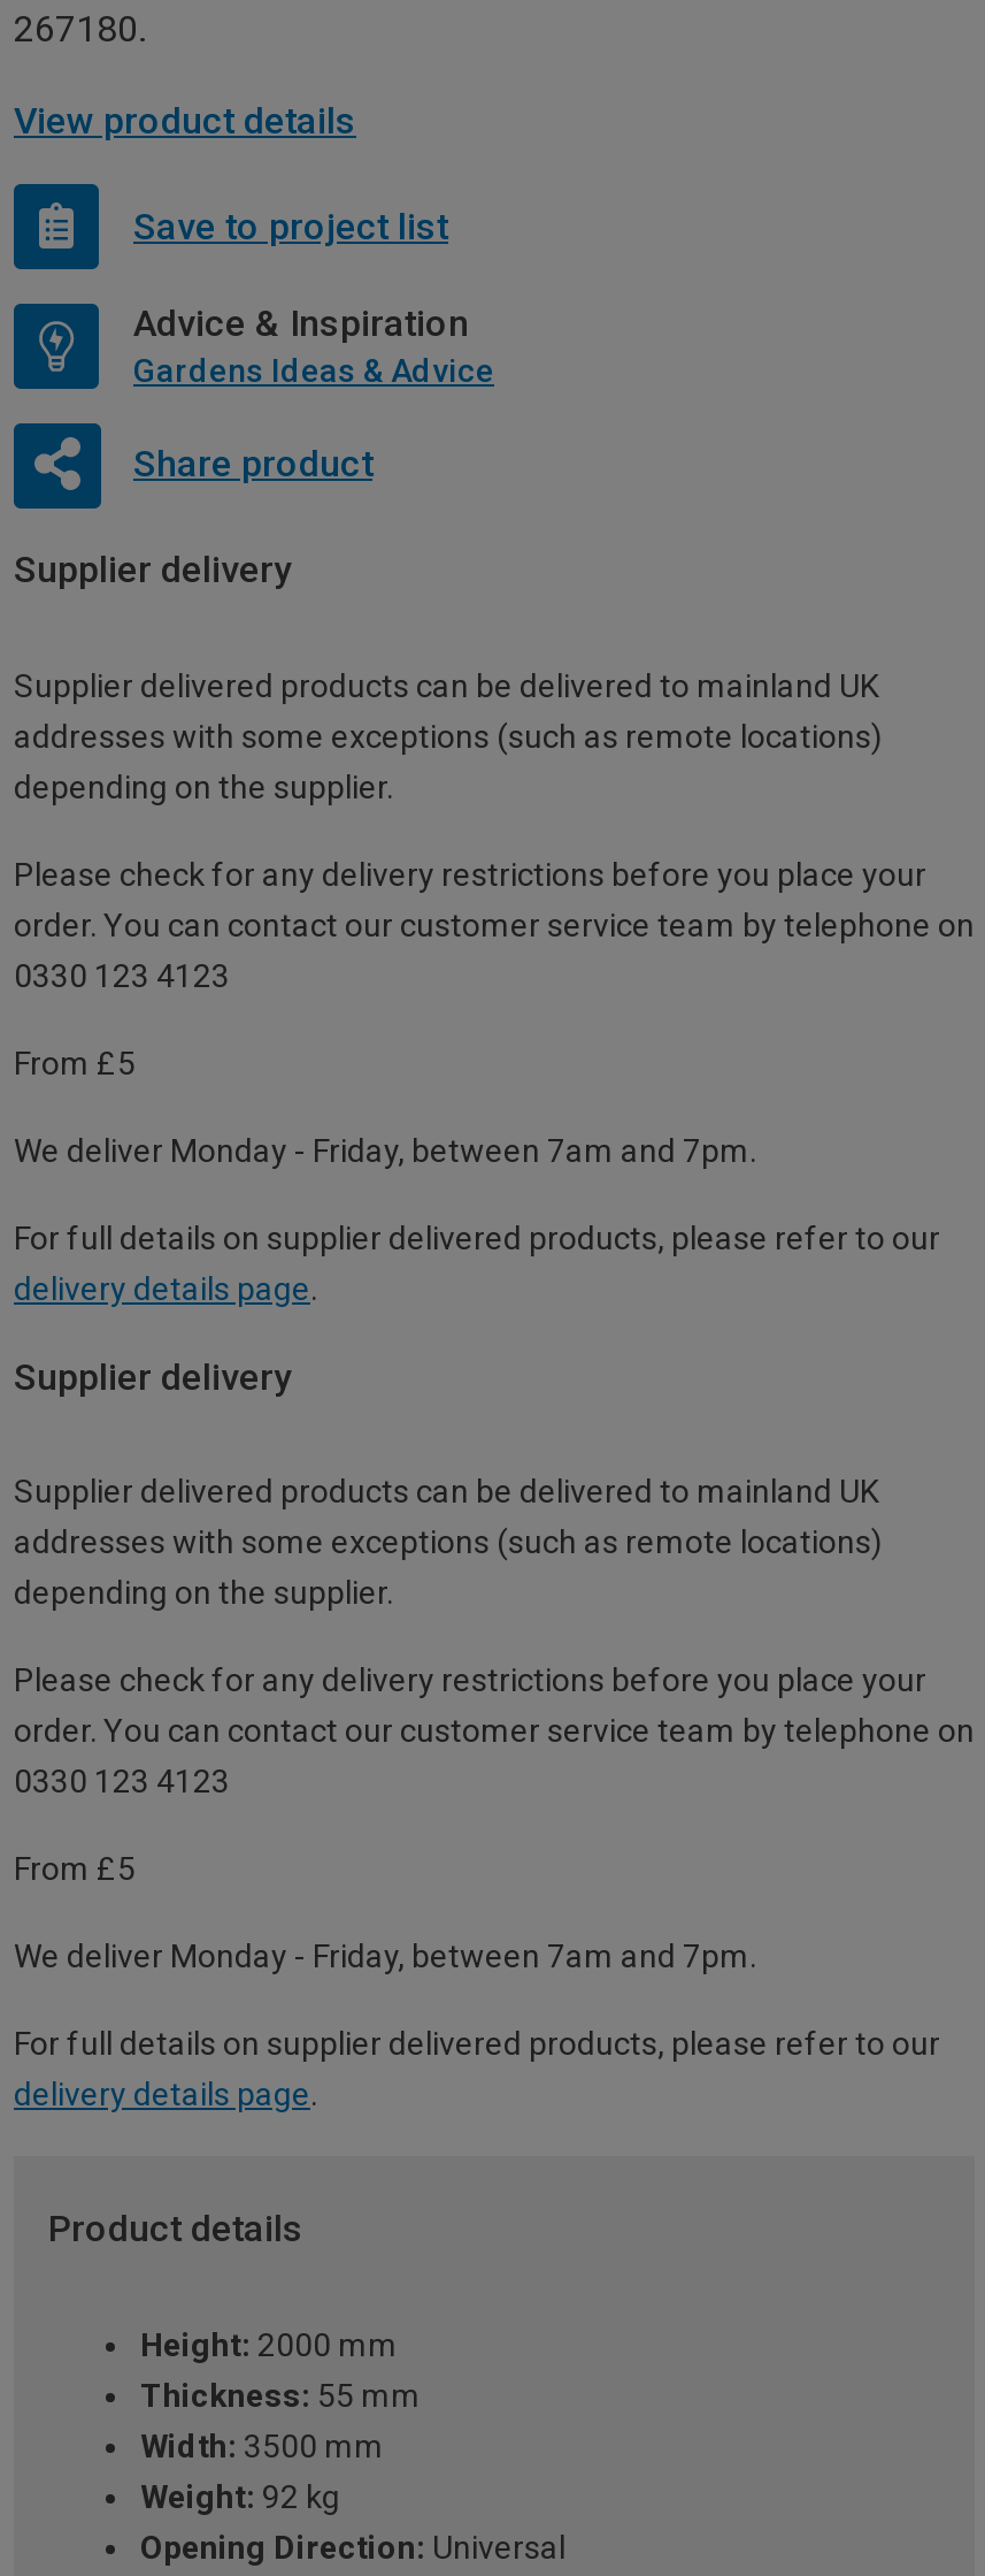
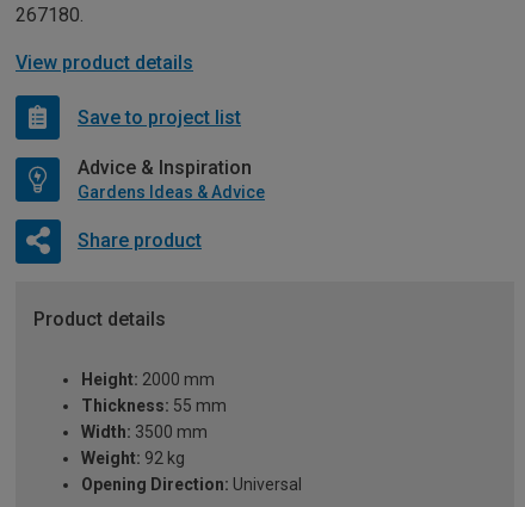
[14,548,975,2113] Supplier delivery | Supplier delivered products can be delivered to mainland UK | addresses with some exceptions (such as remote locations) | depending on the supplier. | Please check for any delivery restrictions before you place your | order. You can contact our customer service team by telephone on | 0330 123 4123 | From £5 | We deliver Monday - Friday, between 7am and 7pm. | For full details on supplier delivered products, please refer to our | delivery details page. | Supplier delivery | Supplier delivered products can be delivered to mainland UK | addresses with some exceptions (such as remote locations) | depending on the supplier. | Please check for any delivery restrictions before you place your | order. You can contact our customer service team by telephone on | 0330 123 4123 | From £5 | We deliver Monday - Friday, between 7am and 7pm. | For full details on supplier delivered products, please refer to our | delivery details page. -> none

